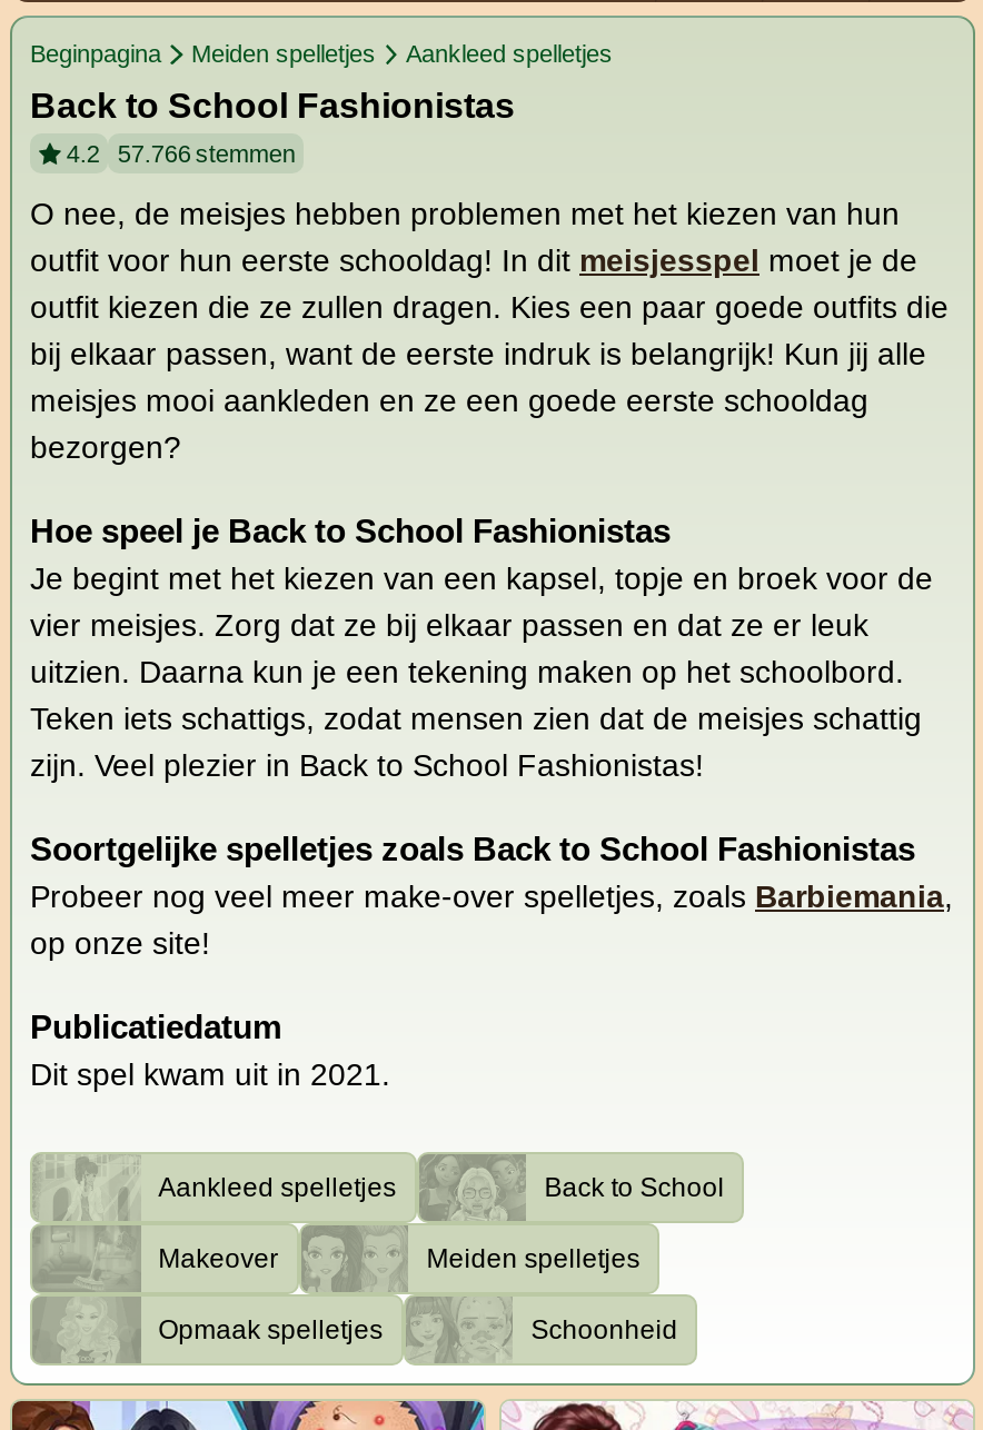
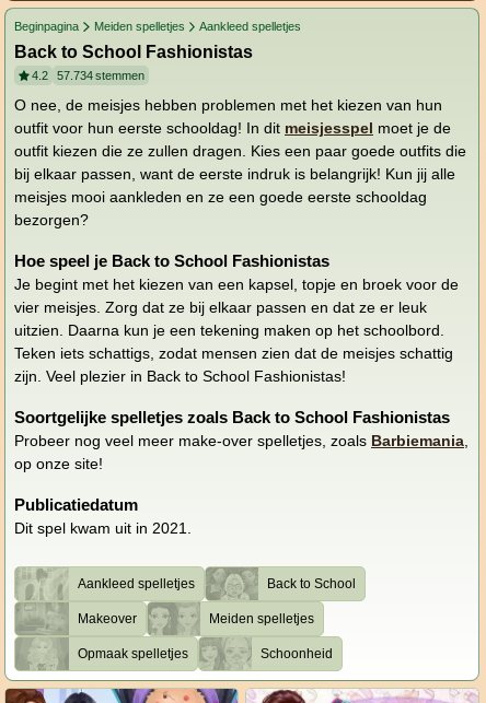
[66,141,295,168] 4.2 57.766 stemmen -> [32,69,145,83] 4.2 57.734 stemmen

